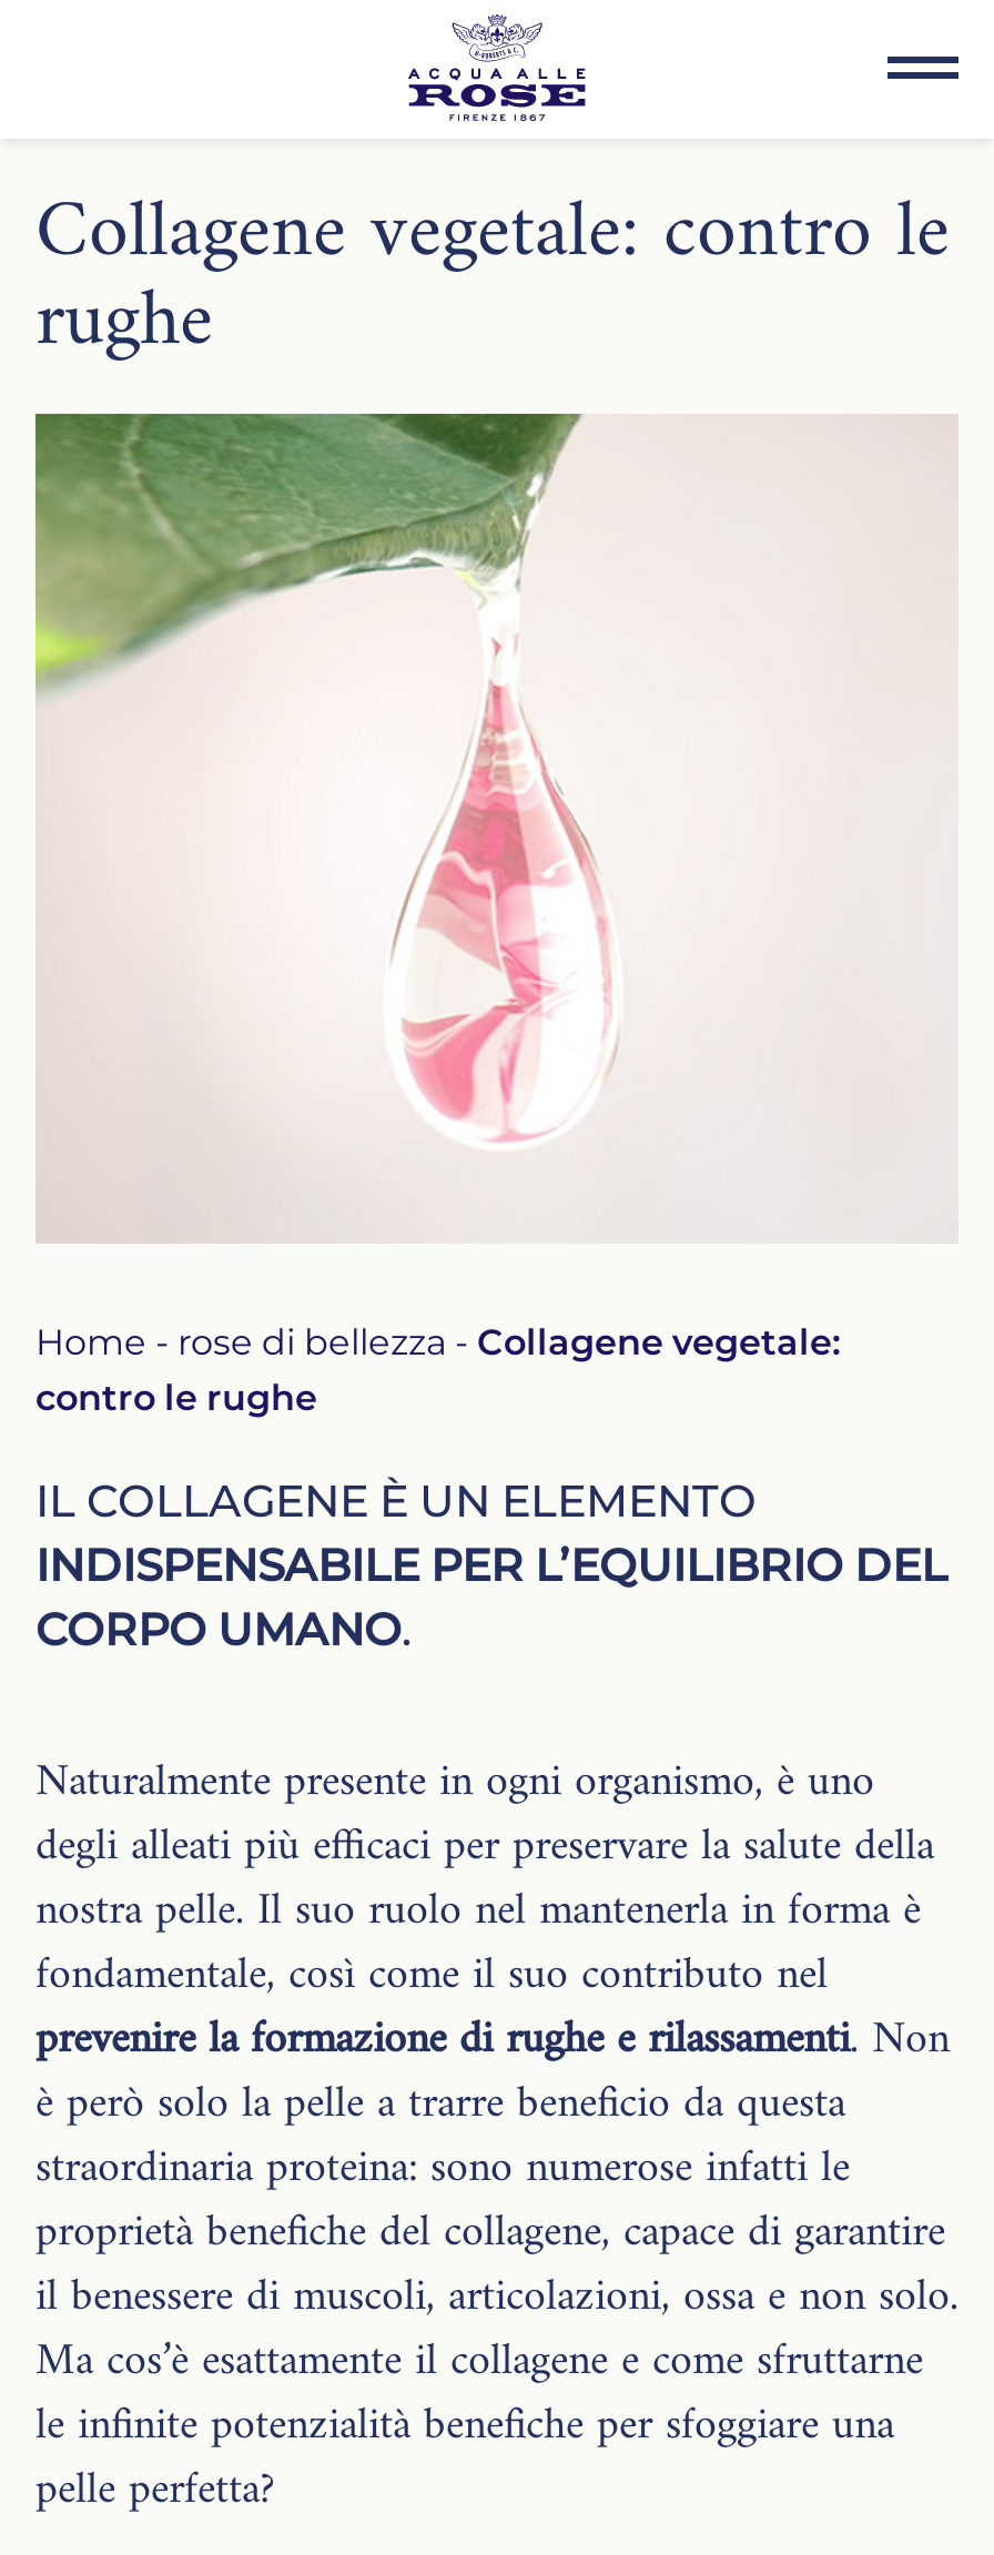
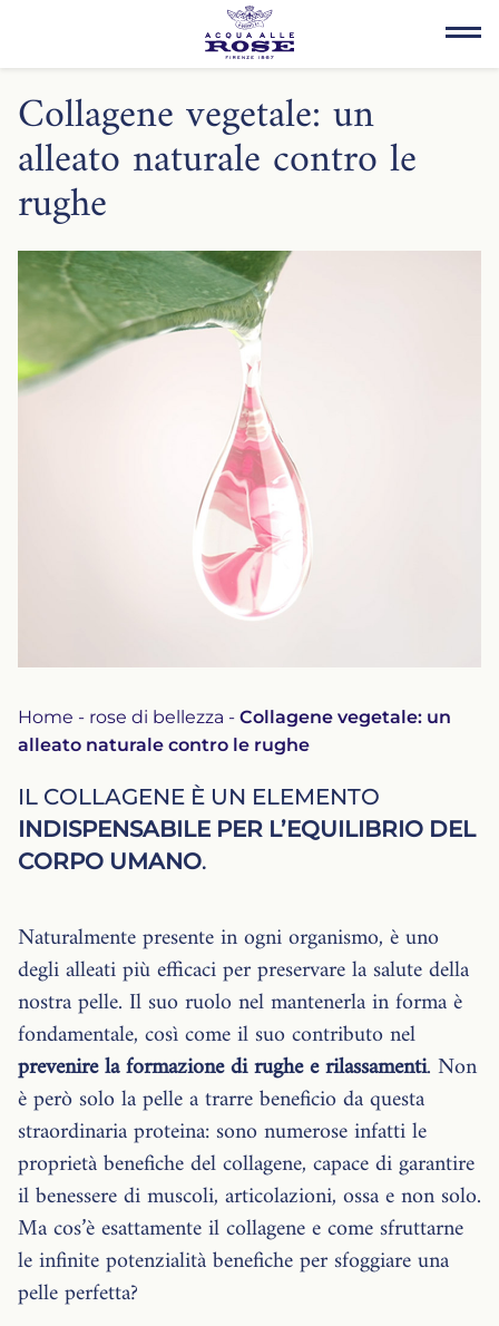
[35,165,950,305] Collagene vegetale: contro le -> [18,81,417,196] Collagene vegetale: un | alleato naturale contro le
[35,1321,841,1419] Home - rose di bellezza - Collagene vegetale: | contro le rughe -> [18,706,451,755] Home - rose di bellezza - Collagene vegetale: un | alleato naturale contro le rughe

